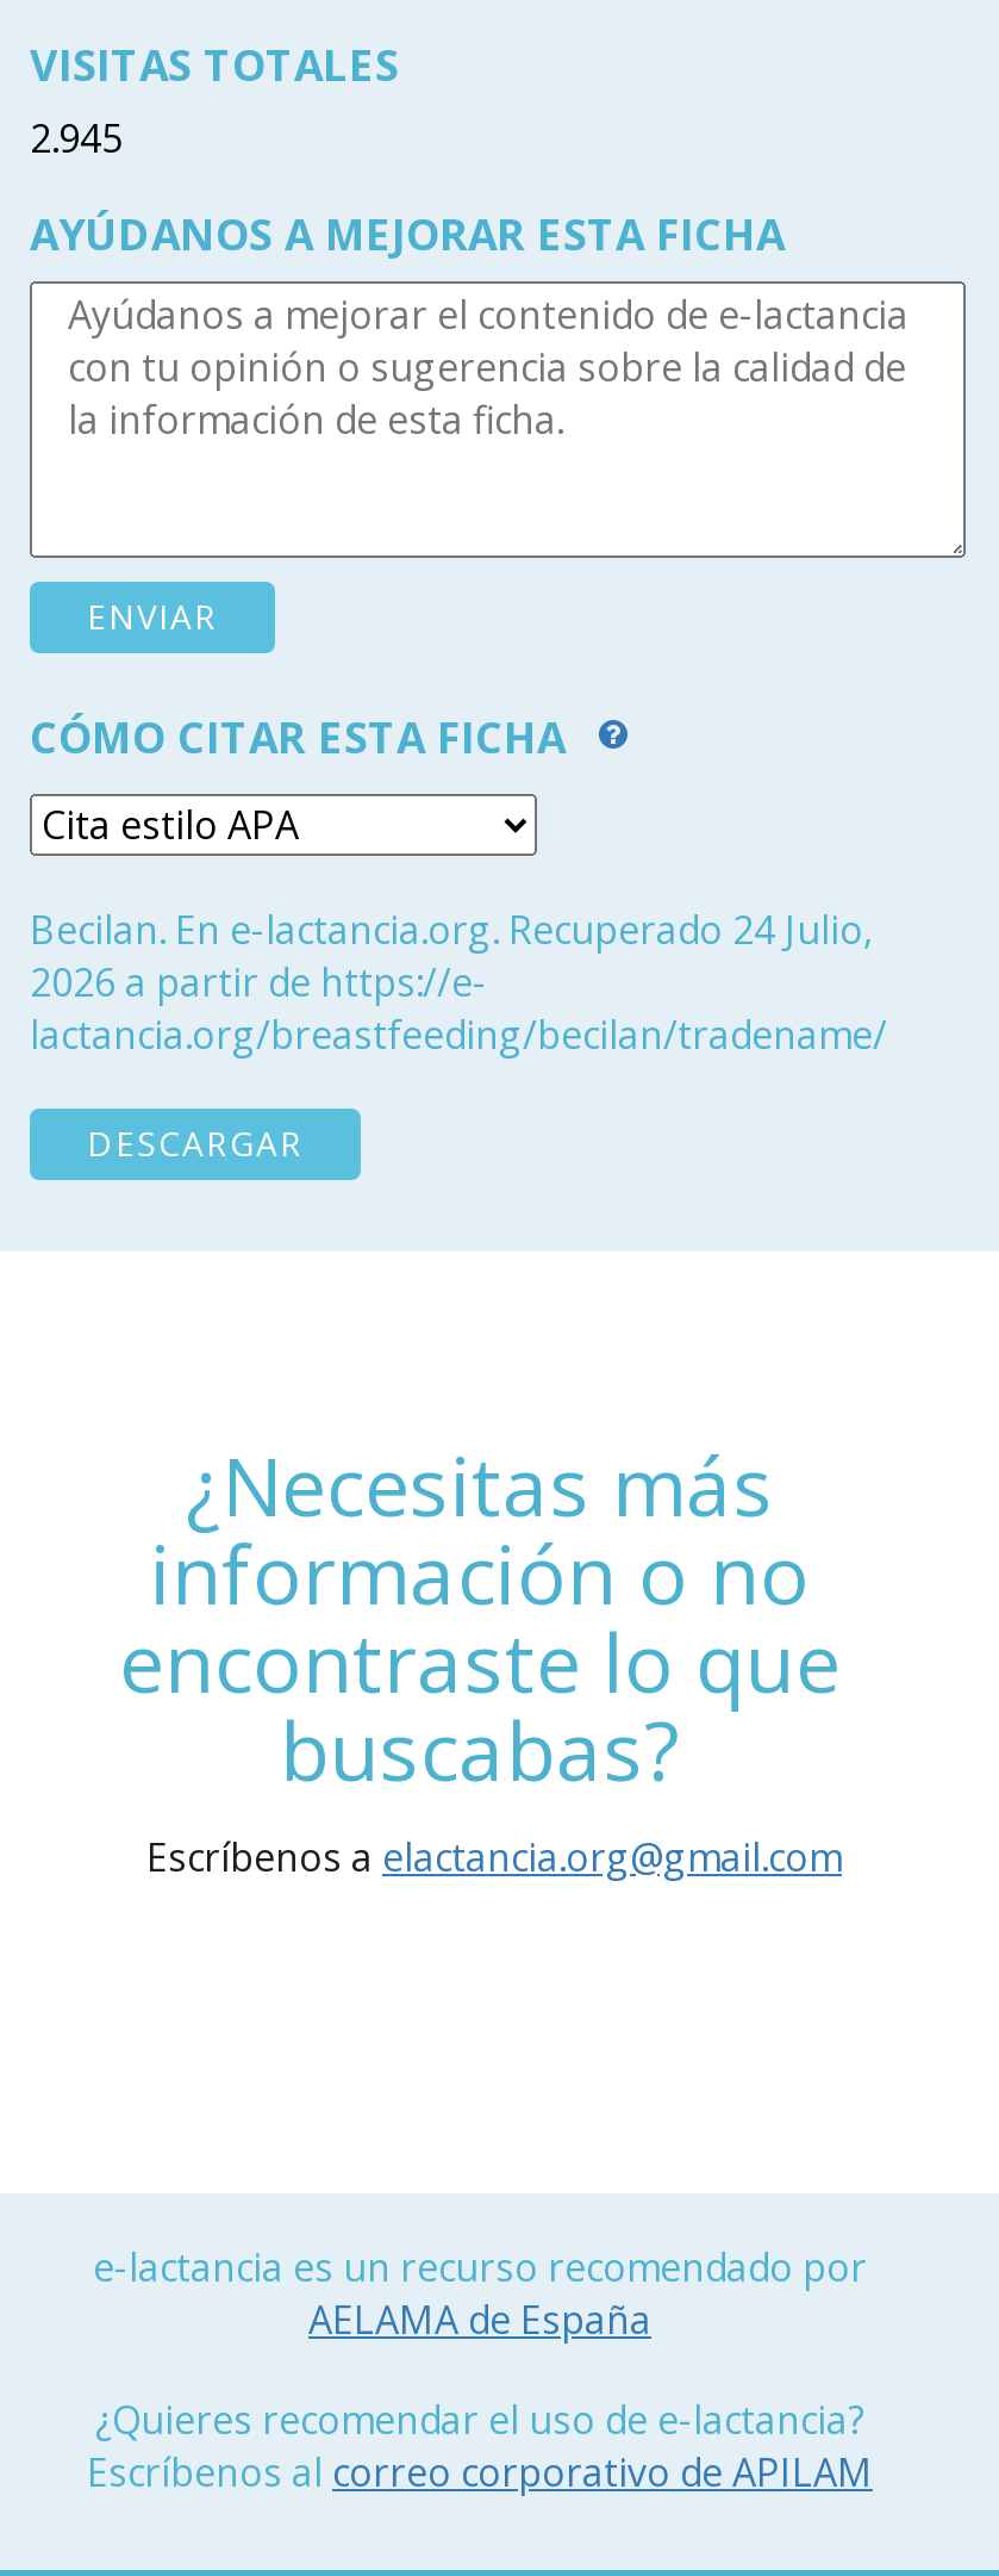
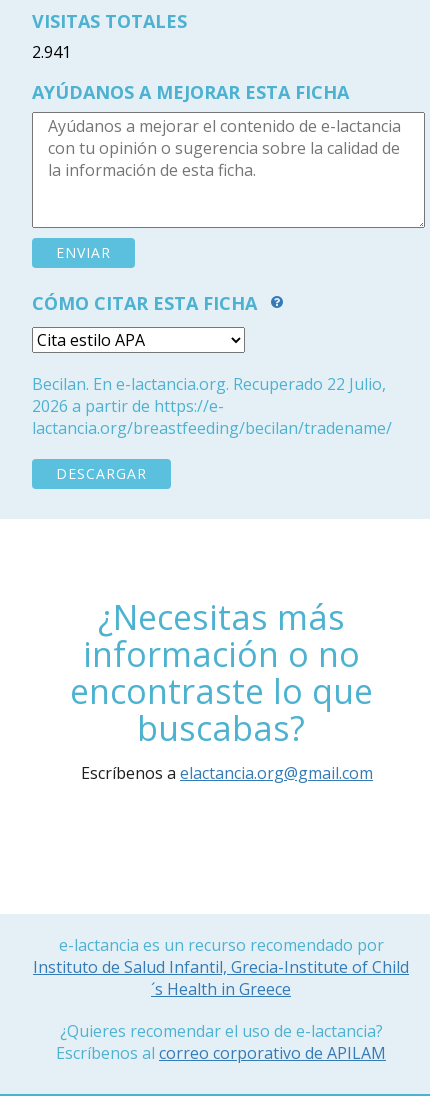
[30,112,123,165] 2.945 -> [32,41,71,63] 2.941
[30,904,873,956] Becilan. En e-lactancia.org. Recuperado 24 Julio, -> [32,373,386,395] Becilan. En e-lactancia.org. Recuperado 22 Julio,
[308,2293,651,2346] AELAMA de España -> [33,956,409,1000] Instituto de Salud Infantil, Grecia-Institute of Child | ´s Health in Greece

